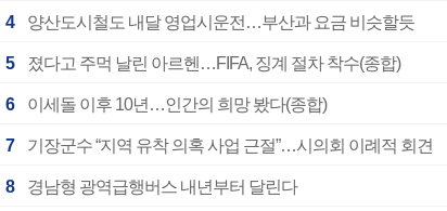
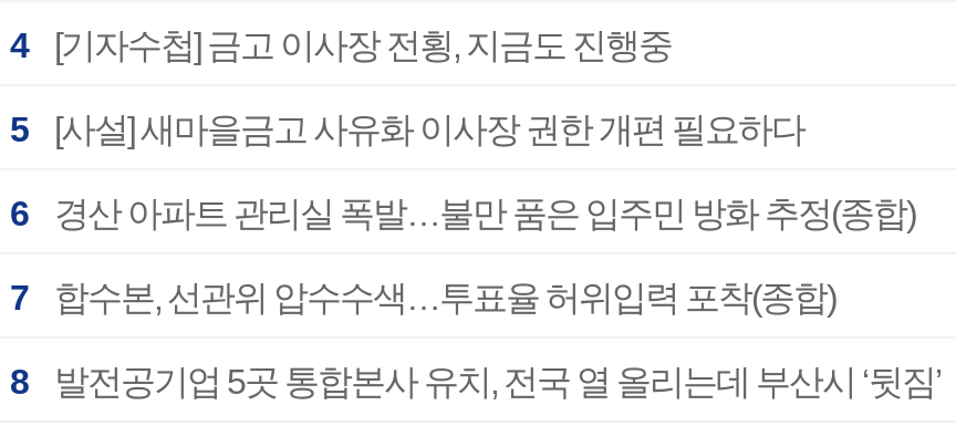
[27,13,414,31] 양산도시철도 내달 영업시운전…부산과 요금 비슷할듯 -> [54,27,672,64] [기자수첩] 금고 이사장 전횡, 지금도 진행중
[27,54,400,72] 졌다고 주먹 날린 아르헨…FIFA, 징계 절차 착수(종합) -> [54,111,804,148] [사설] 새마을금고 사유화 이사장 권한 개편 필요하다
[27,95,327,114] 이세돌 이후 10년…인간의 희망 봤다(종합) -> [54,195,915,232] 경산 아파트 관리실 폭발…불만 품은 입주민 방화 추정(종합)
[27,136,433,155] 기장군수 “지역 유착 의혹 사업 근절”…시의회 이례적 회견 -> [54,279,835,316] 합수본, 선관위 압수수색…투표율 허위입력 포착(종합)
[27,177,297,196] 경남형 광역급행버스 내년부터 달린다 -> [54,363,942,401] 발전공기업 5곳 통합본사 유치, 전국 열 올리는데 부산시 ‘뒷짐’

